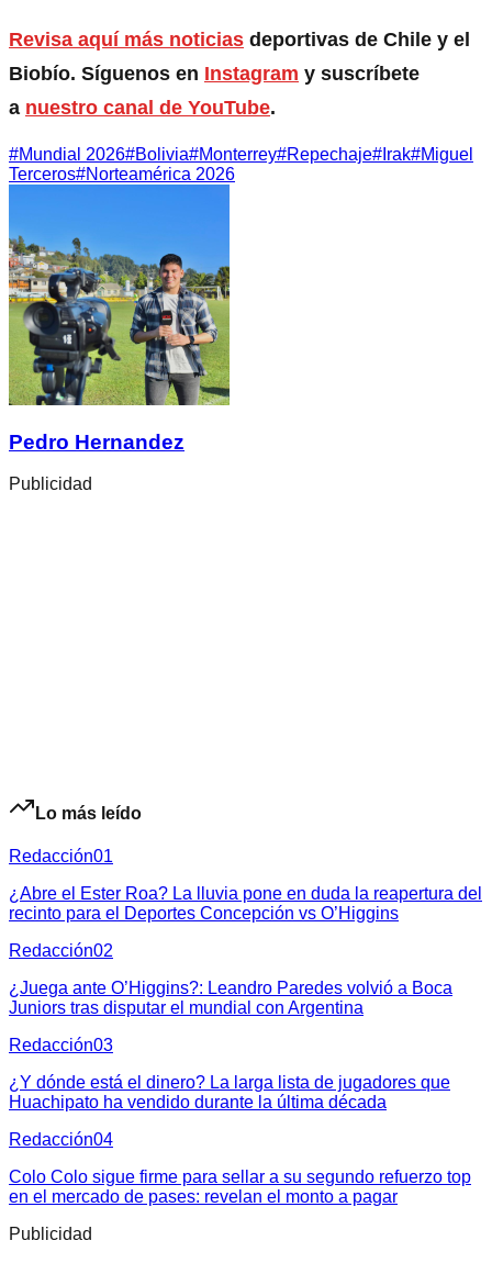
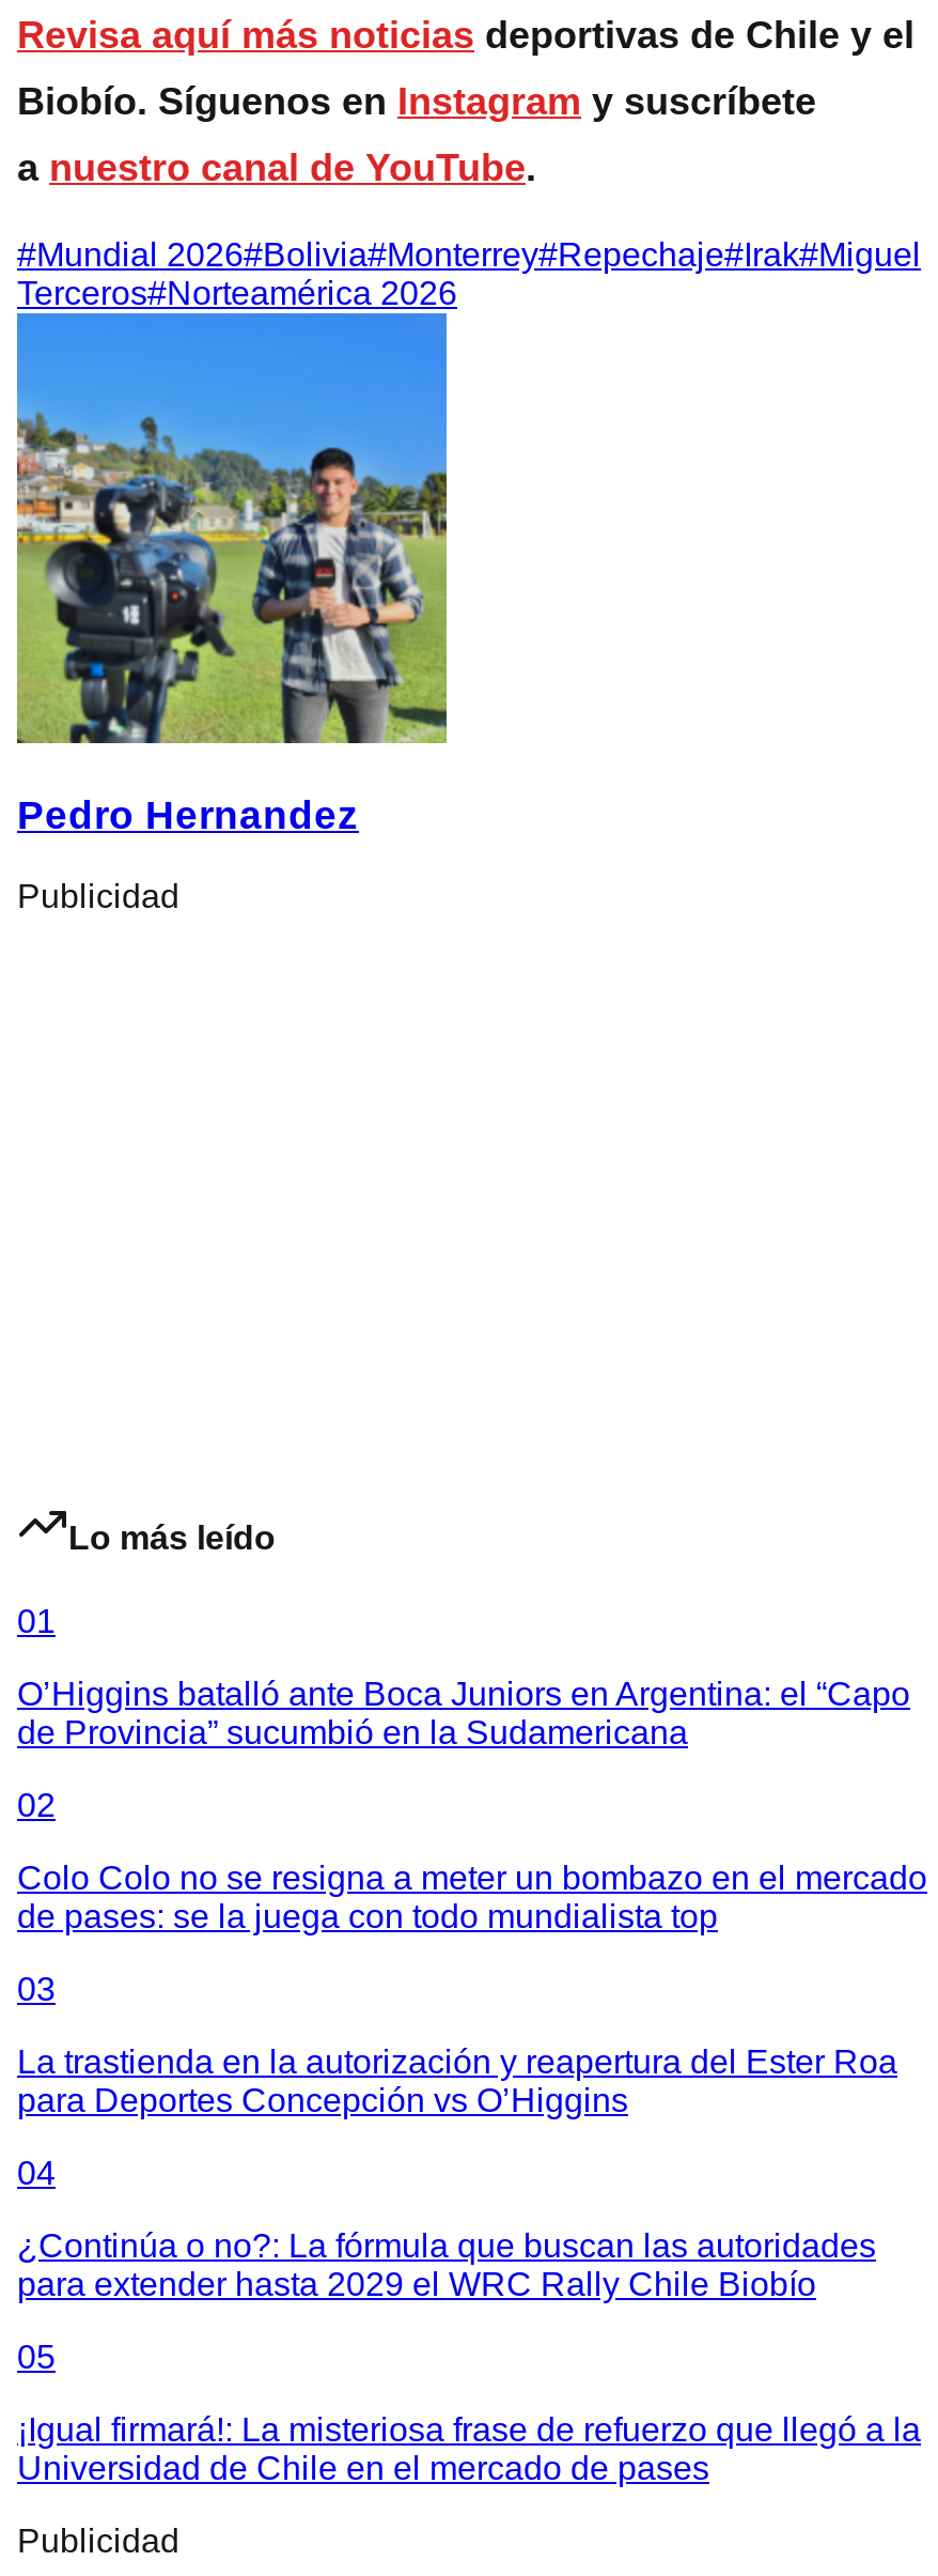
[9,847,482,1206] Redacción01 | ¿Abre el Ester Roa? La lluvia pone en duda la reapertura del | recinto para el Deportes Concepción vs O’Higgins | Redacción02 | ¿Juega ante O’Higgins?: Leandro Paredes volvió a Boca | Juniors tras disputar el mundial con Argentina | Redacción03 | ¿Y dónde está el dinero? La larga lista de jugadores que | Huachipato ha vendido durante la última década | Redacción04 | Colo Colo sigue firme para sellar a su segundo refuerzo top | en el mercado de pases: revelan el monto a pagar -> [17,1602,927,2486] 01 | O’Higgins batalló ante Boca Juniors en Argentina: el “Capo | de Provincia” sucumbió en la Sudamericana | 02 | Colo Colo no se resigna a meter un bombazo en el mercado | de pases: se la juega con todo mundialista top | 03 | La trastienda en la autorización y reapertura del Ester Roa | para Deportes Concepción vs O’Higgins | 04 | ¿Continúa o no?: La fórmula que buscan las autoridades | para extender hasta 2029 el WRC Rally Chile Biobío | 05 | ¡Igual firmará!: La misteriosa frase de refuerzo que llegó a la | Universidad de Chile en el mercado de pases

